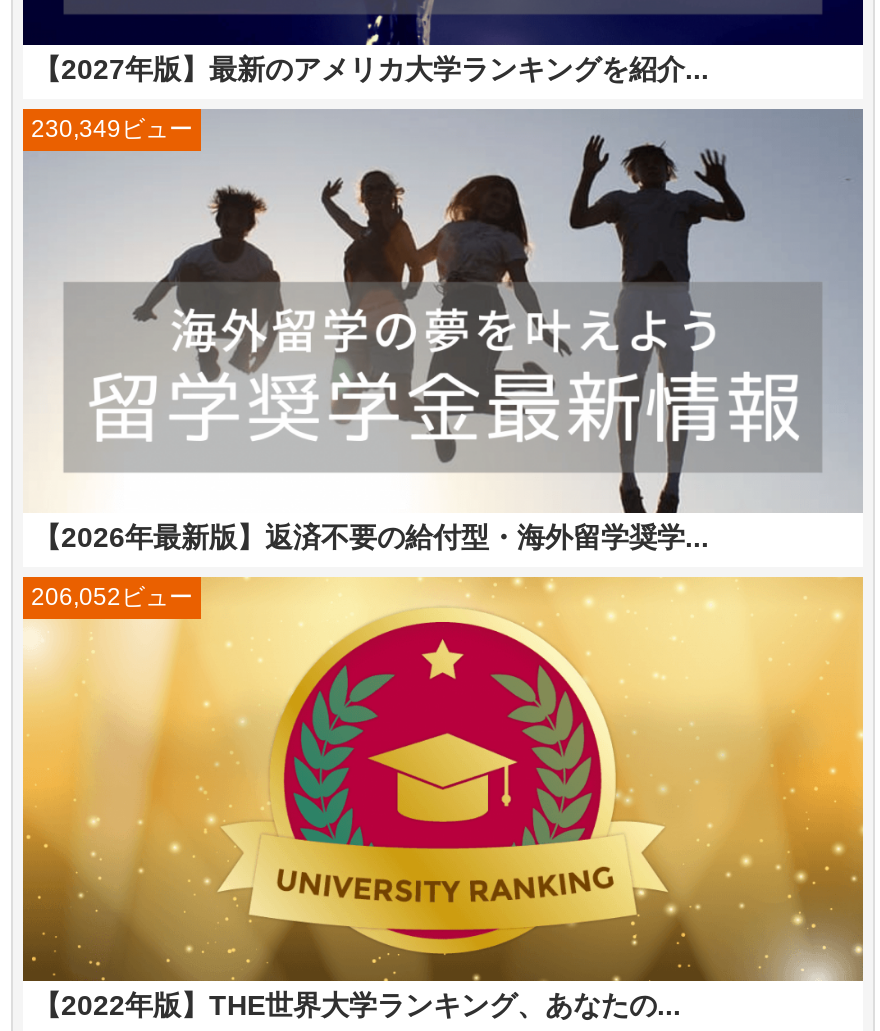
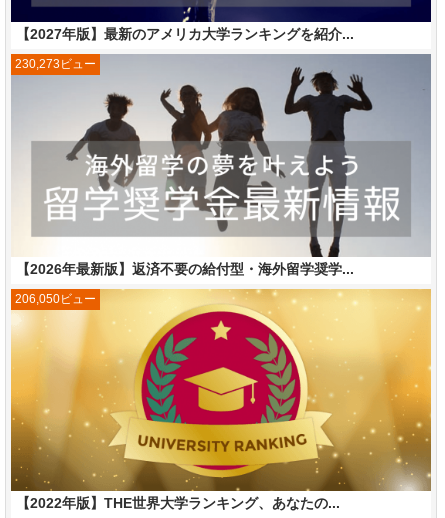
[31,115,193,143] 230,349ビュー -> [15,57,96,71] 230,273ビュー
[31,583,193,611] 206,052ビュー -> [15,291,96,305] 206,050ビュー

